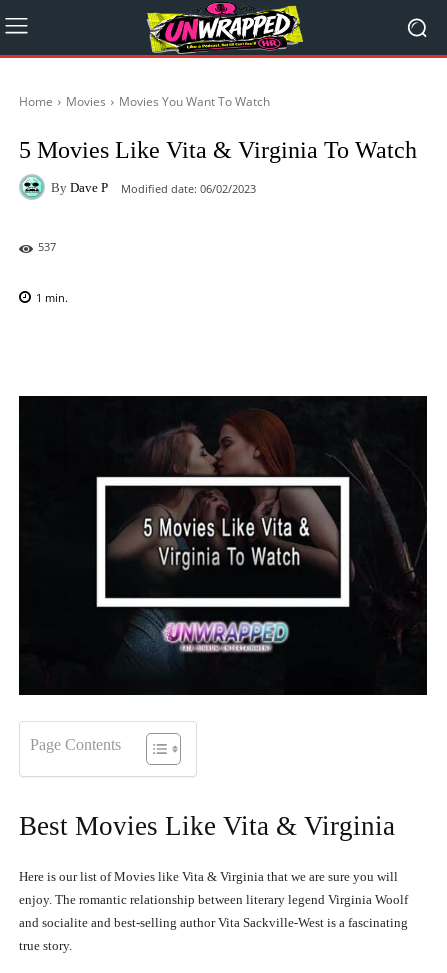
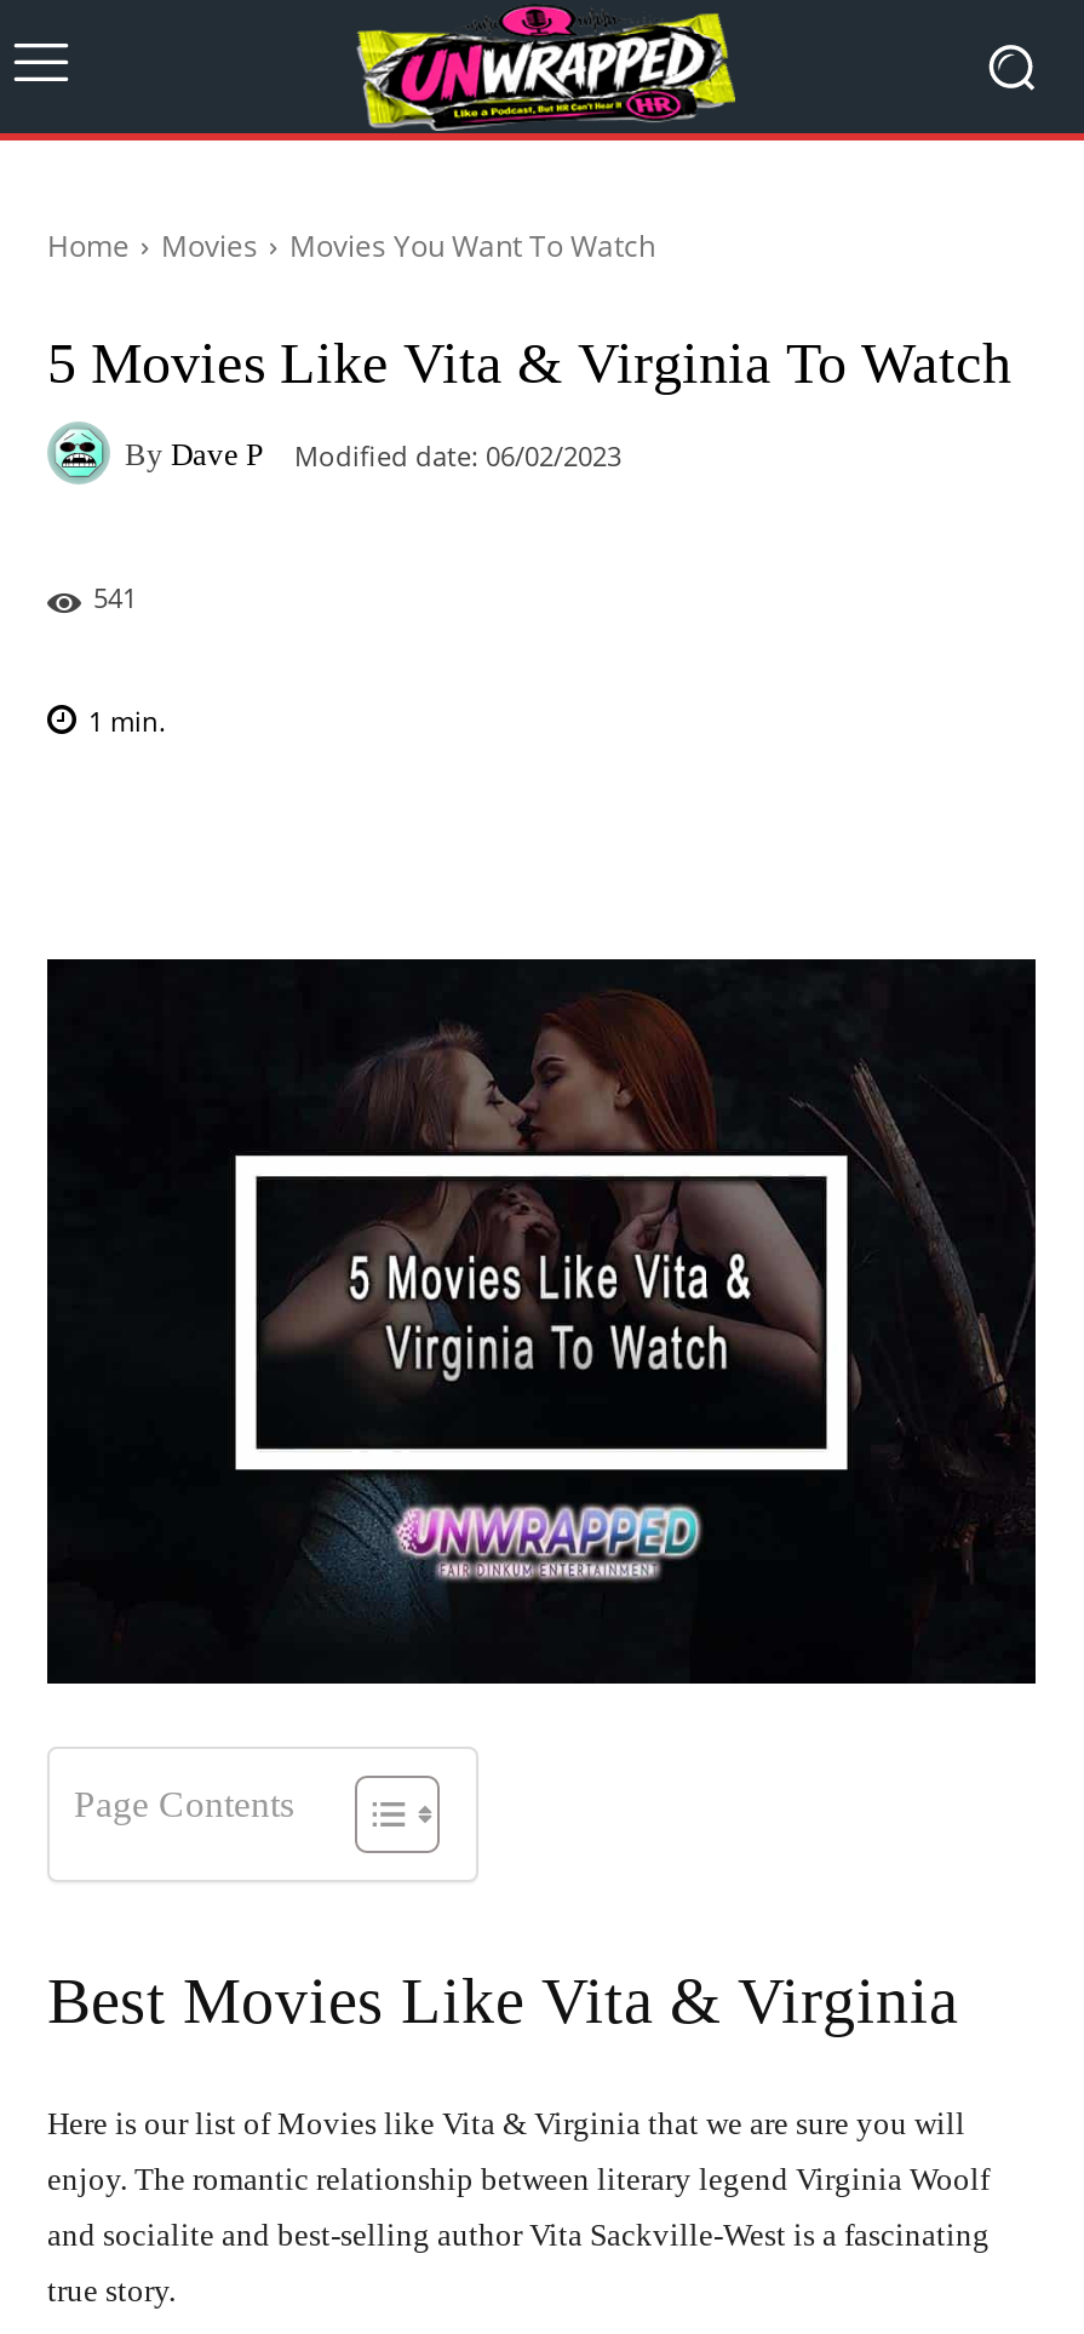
[38,239,56,254] 537 -> [93,579,137,616] 541

